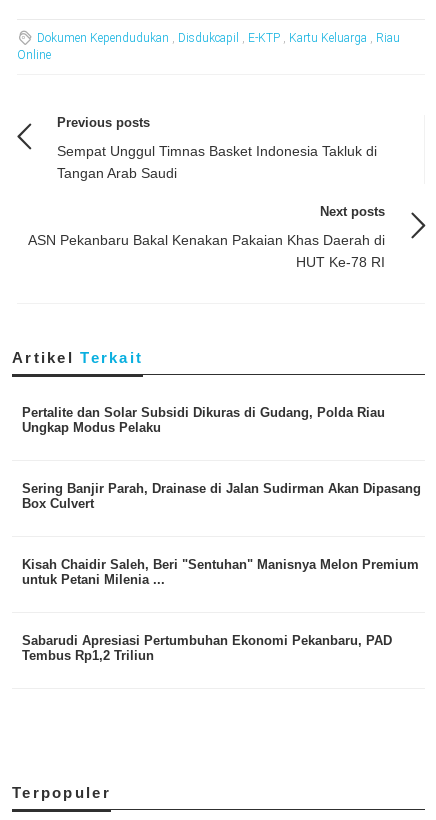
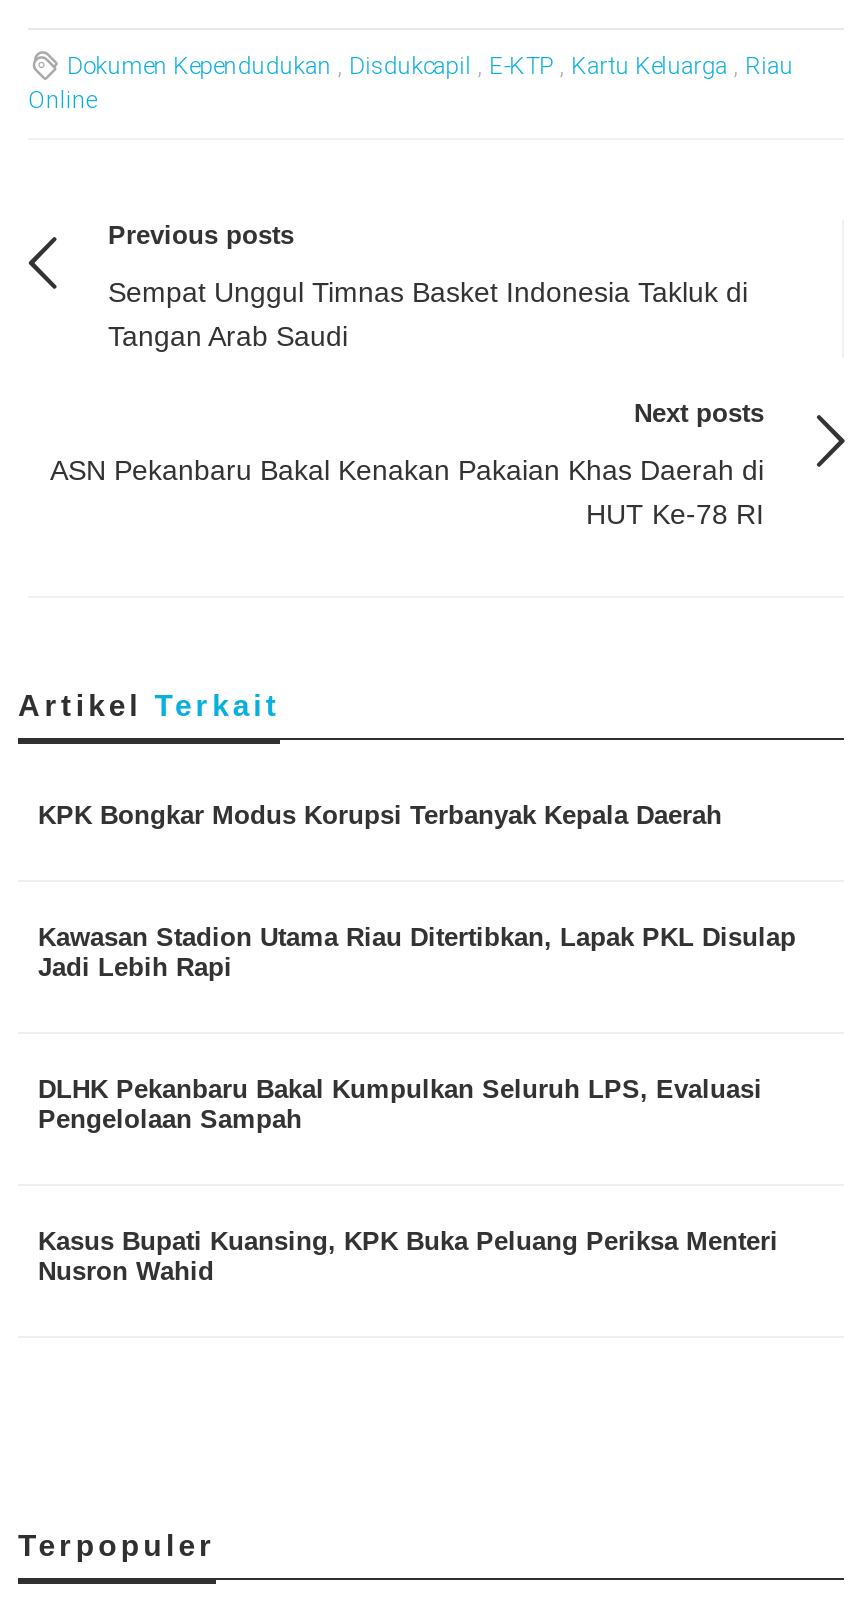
[22,405,385,435] Pertalite dan Solar Subsidi Dikuras di Gudang, Polda Riau | Ungkap Modus Pelaku -> [38,799,722,829] KPK Bongkar Modus Korupsi Terbanyak Kepala Daerah
[22,481,421,511] Sering Banjir Parah, Drainase di Jalan Sudirman Akan Dipasang | Box Culvert -> [38,921,796,981] Kawasan Stadion Utama Riau Ditertibkan, Lapak PKL Disulap | Jadi Lebih Rapi
[22,557,419,587] Kisah Chaidir Saleh, Beri "Sentuhan" Manisnya Melon Premium | untuk Petani Milenia ... -> [38,1073,762,1133] DLHK Pekanbaru Bakal Kumpulkan Seluruh LPS, Evaluasi | Pengelolaan Sampah
[22,633,392,663] Sabarudi Apresiasi Pertumbuhan Ekonomi Pekanbaru, PAD | Tembus Rp1,2 Triliun -> [38,1225,778,1285] Kasus Bupati Kuansing, KPK Buka Peluang Periksa Menteri | Nusron Wahid

